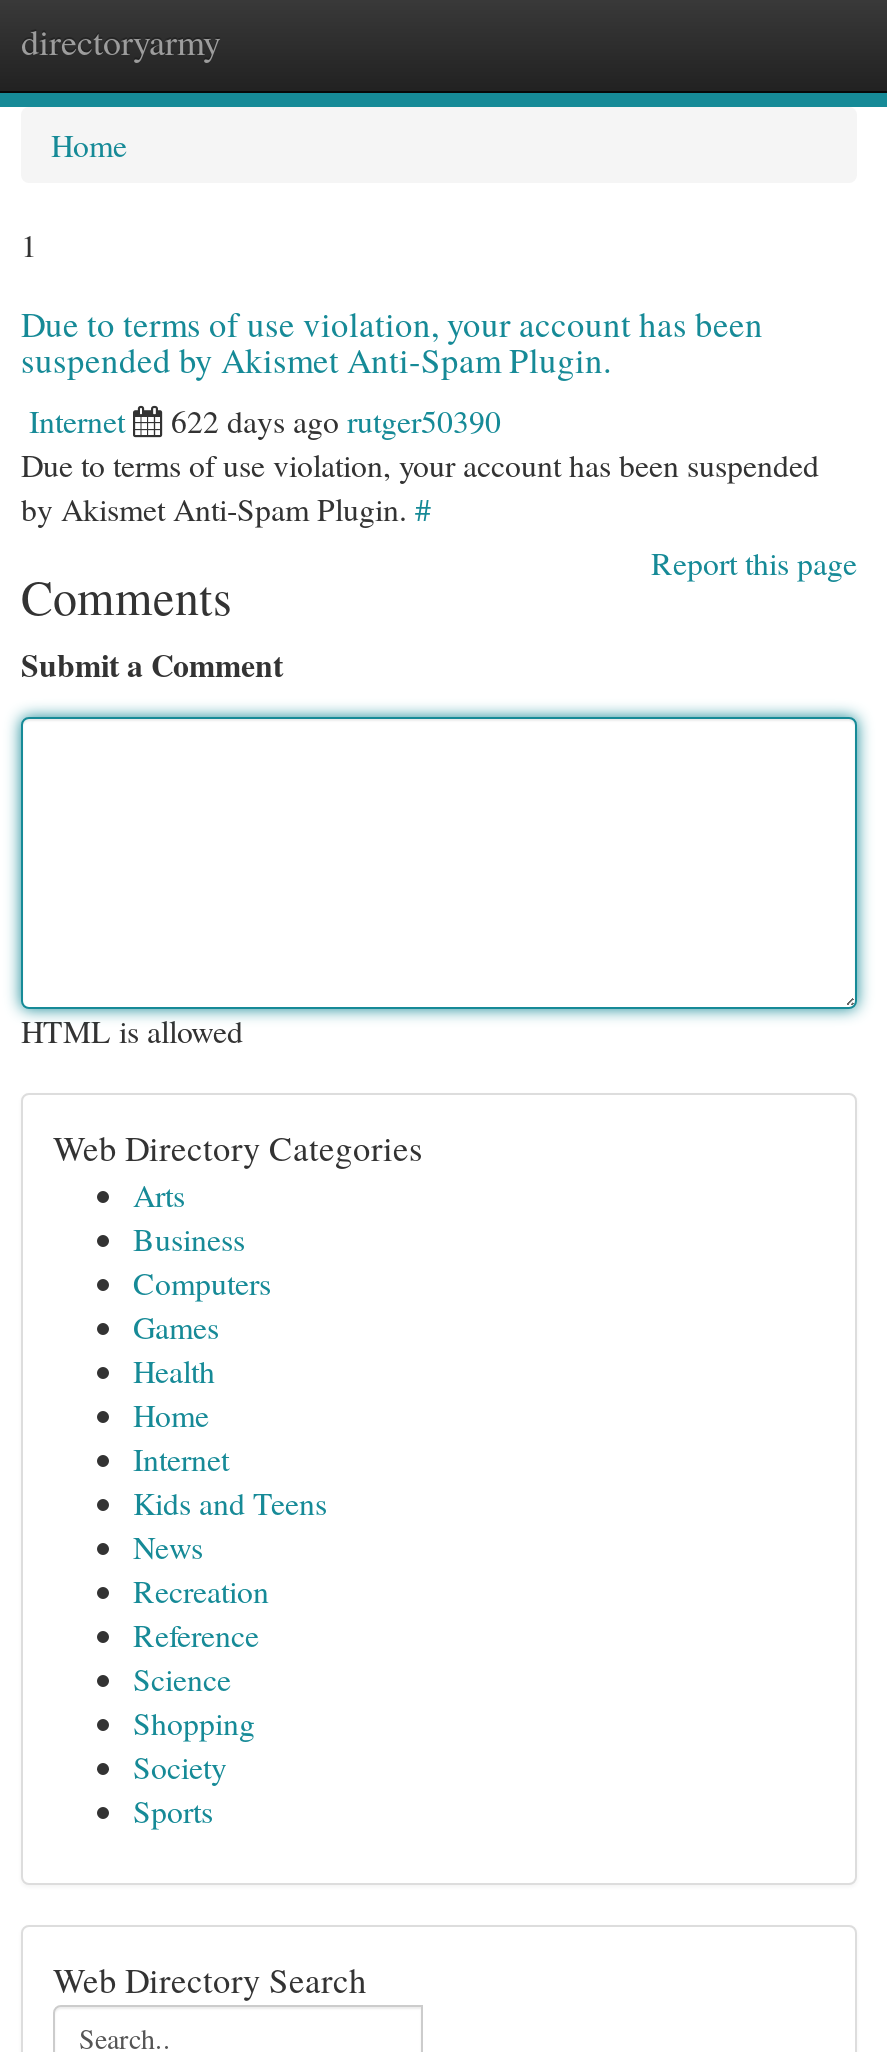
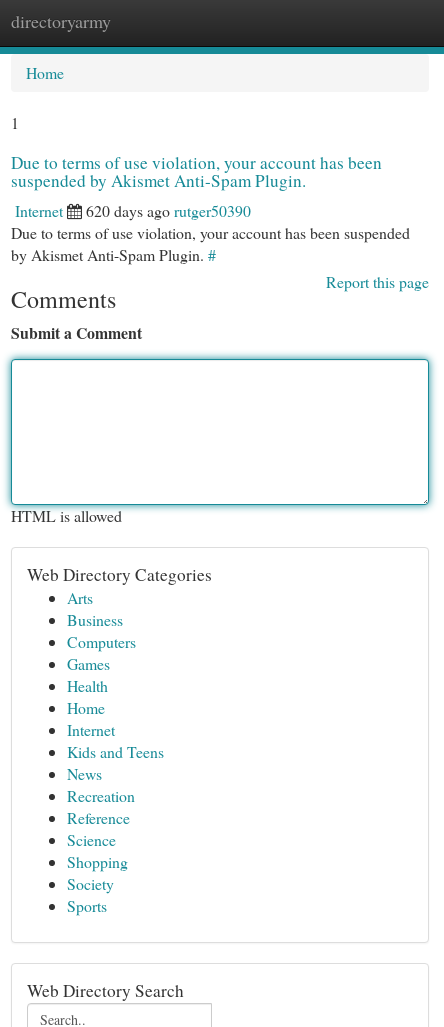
[171,399,501,441] 622 days ago rutger50390 -> [86,200,251,221] 620 days ago rutger50390

